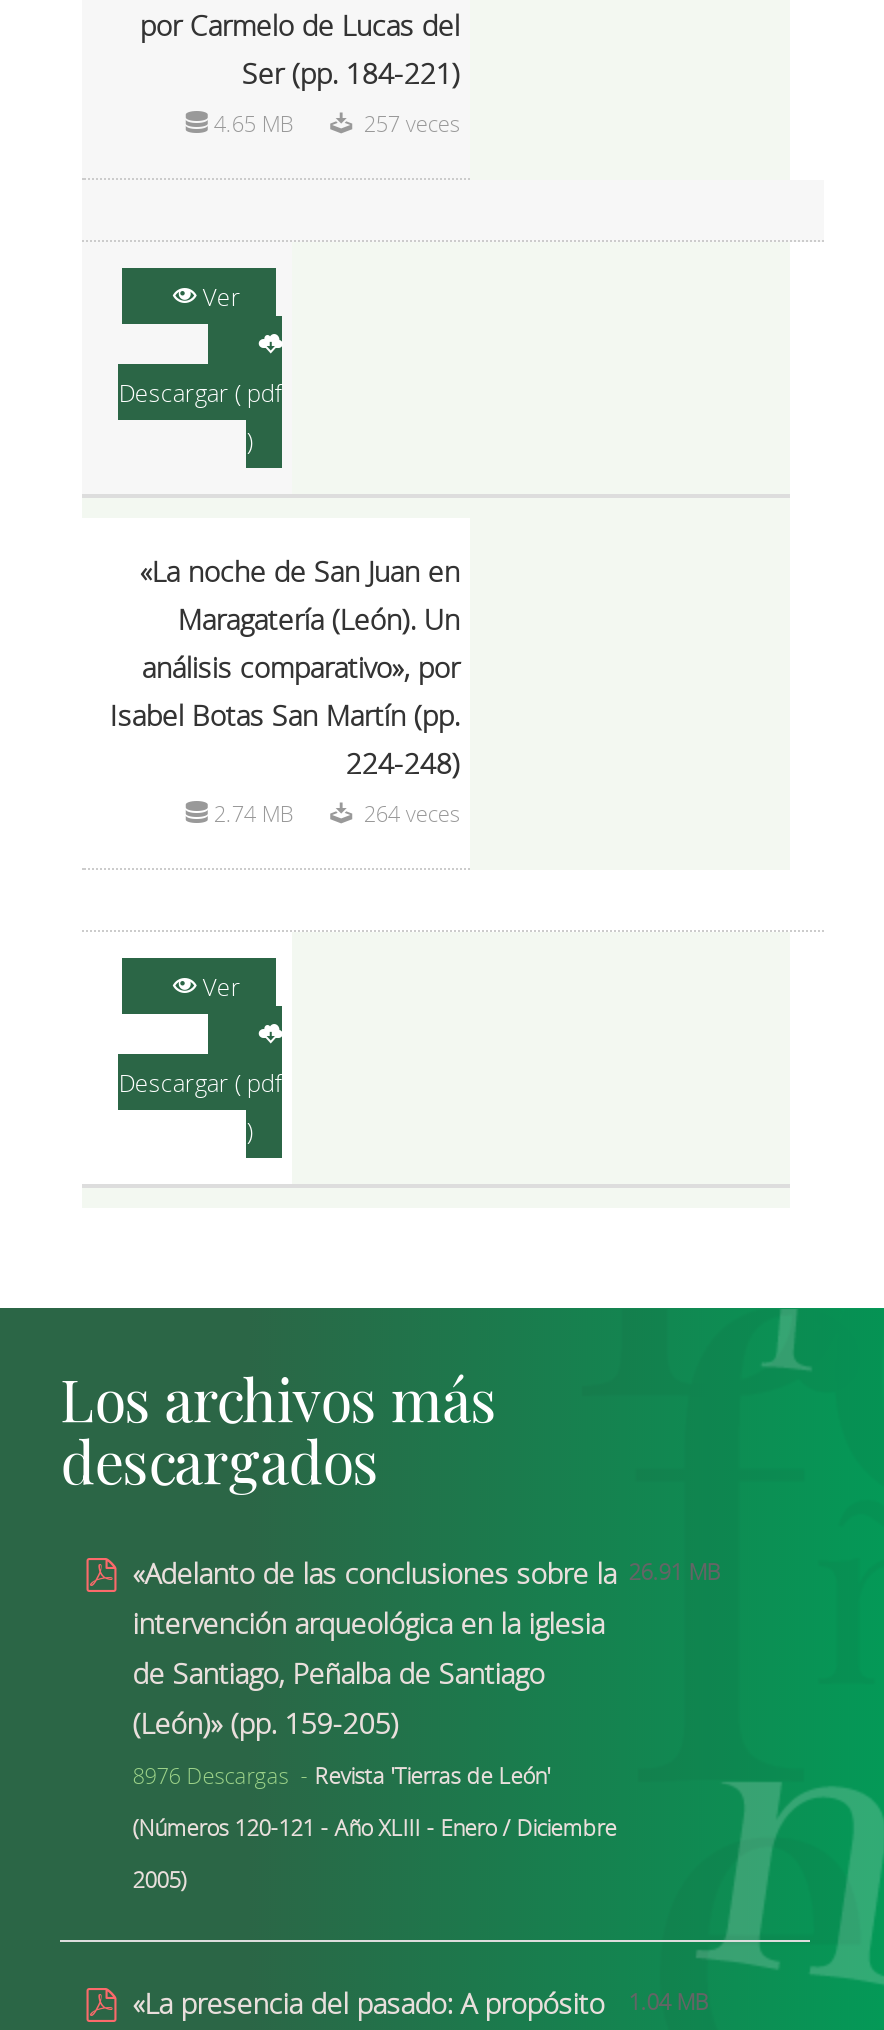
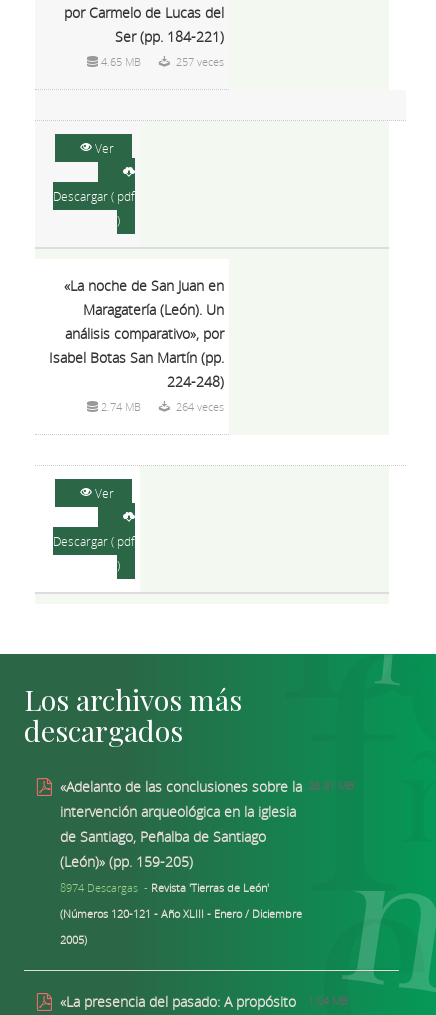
[132,1760,550,1790] 8976 Descargas - Revista 'Tierras de León' -> [60,880,269,895] 8974 Descargas - Revista 'Tierras de León'

